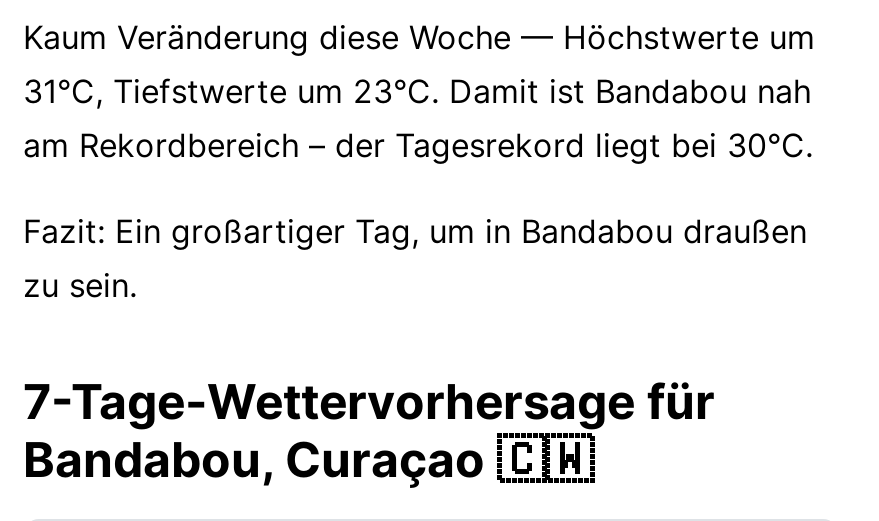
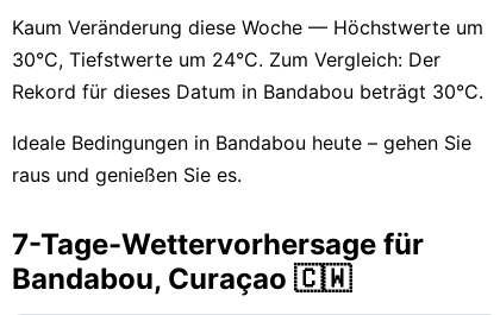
[23,71,813,165] 31°C, Tiefstwerte um 23°C. Damit ist Bandabou nah | am Rekordbereich – der Tagesrekord liegt bei 30°C. -> [12,48,483,103] 30°C, Tiefstwerte um 24°C. Zum Vergleich: Der | Rekord für dieses Datum in Bandabou beträgt 30°C.
[23,211,807,305] Fazit: Ein großartiger Tag, um in Bandabou draußen | zu sein. -> [12,131,471,187] Ideale Bedingungen in Bandabou heute – gehen Sie | raus und genießen Sie es.

